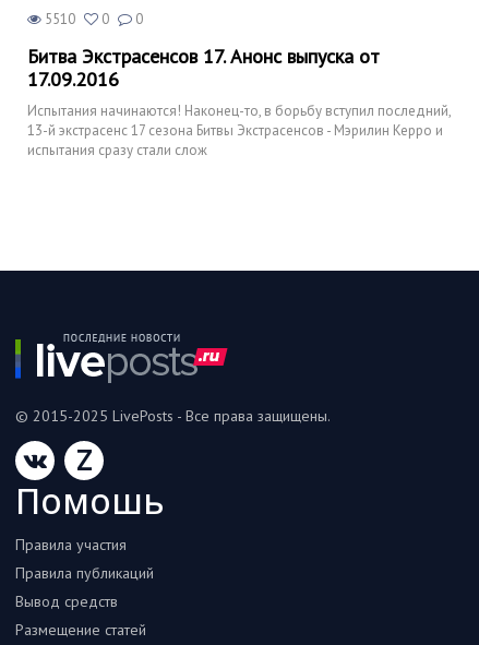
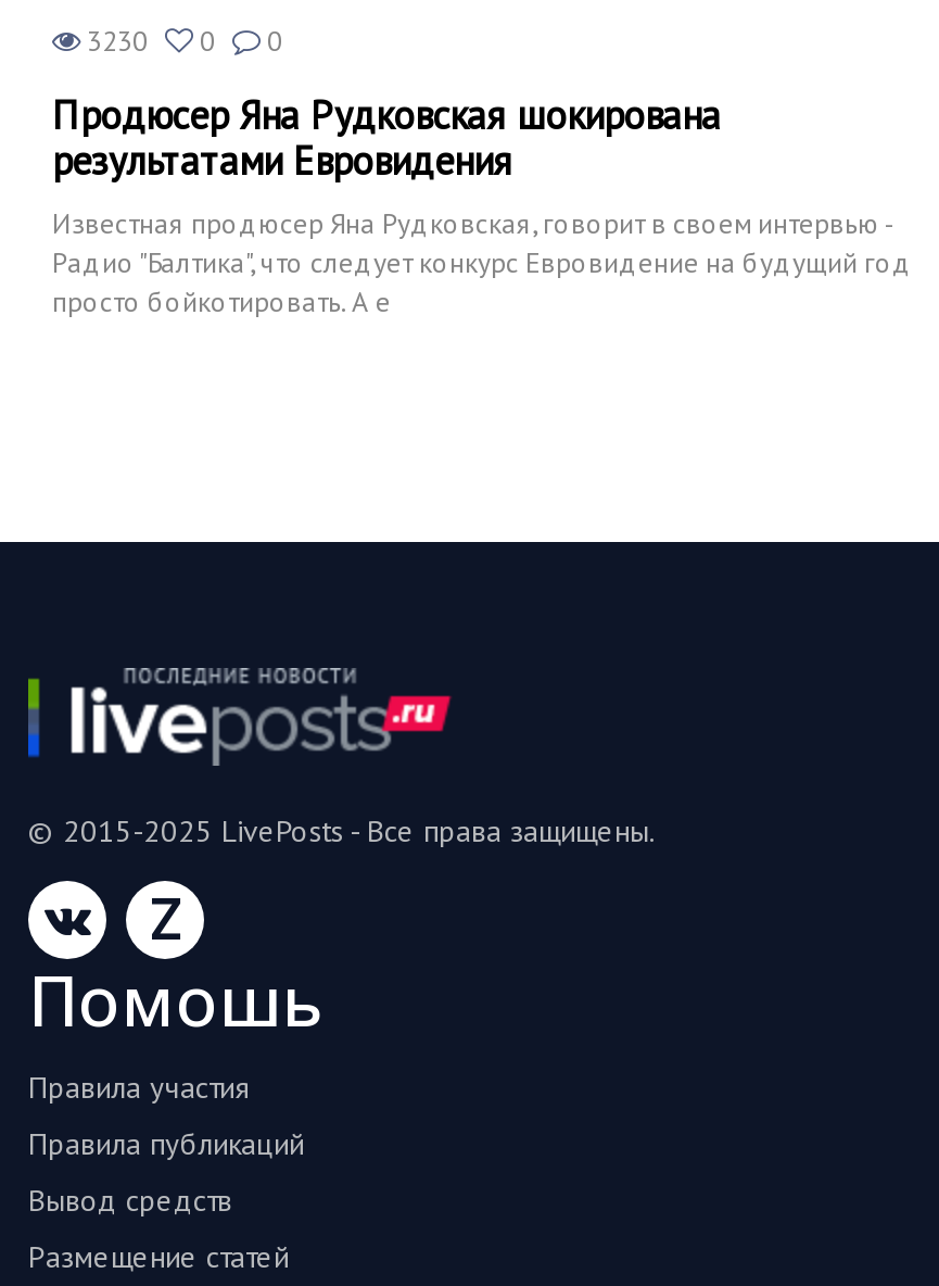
[41,10,143,28] 5510 0 0 -> [80,23,282,60] 3230 0 0
[27,44,451,159] Битва Экстрасенсов 17. Анонс выпуска от | 17.09.2016 | Испытания начинаются! Наконец-то, в борьбу вступил последний, | 13-й экстрасенс 17 сезона Битвы Экстрасенсов - Мэрилин Керро и | испытания сразу стали слож -> [52,90,912,321] Продюсер Яна Рудковская шокирована | результатами Евровидения | Известная продюсер Яна Рудковская, говорит в своем интервью - | Радио "Балтика", что следует конкурс Евровидение на будущий год | просто бойкотировать. А е

